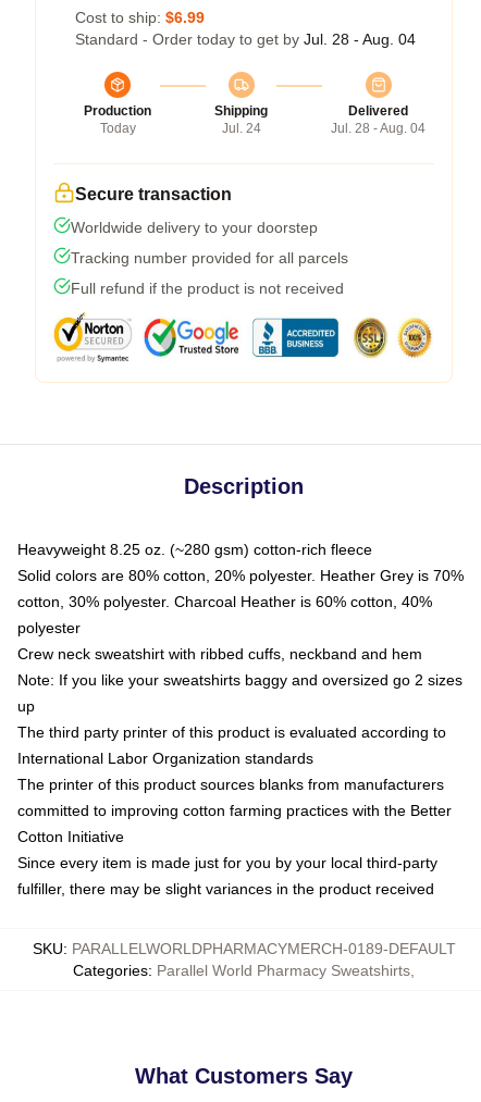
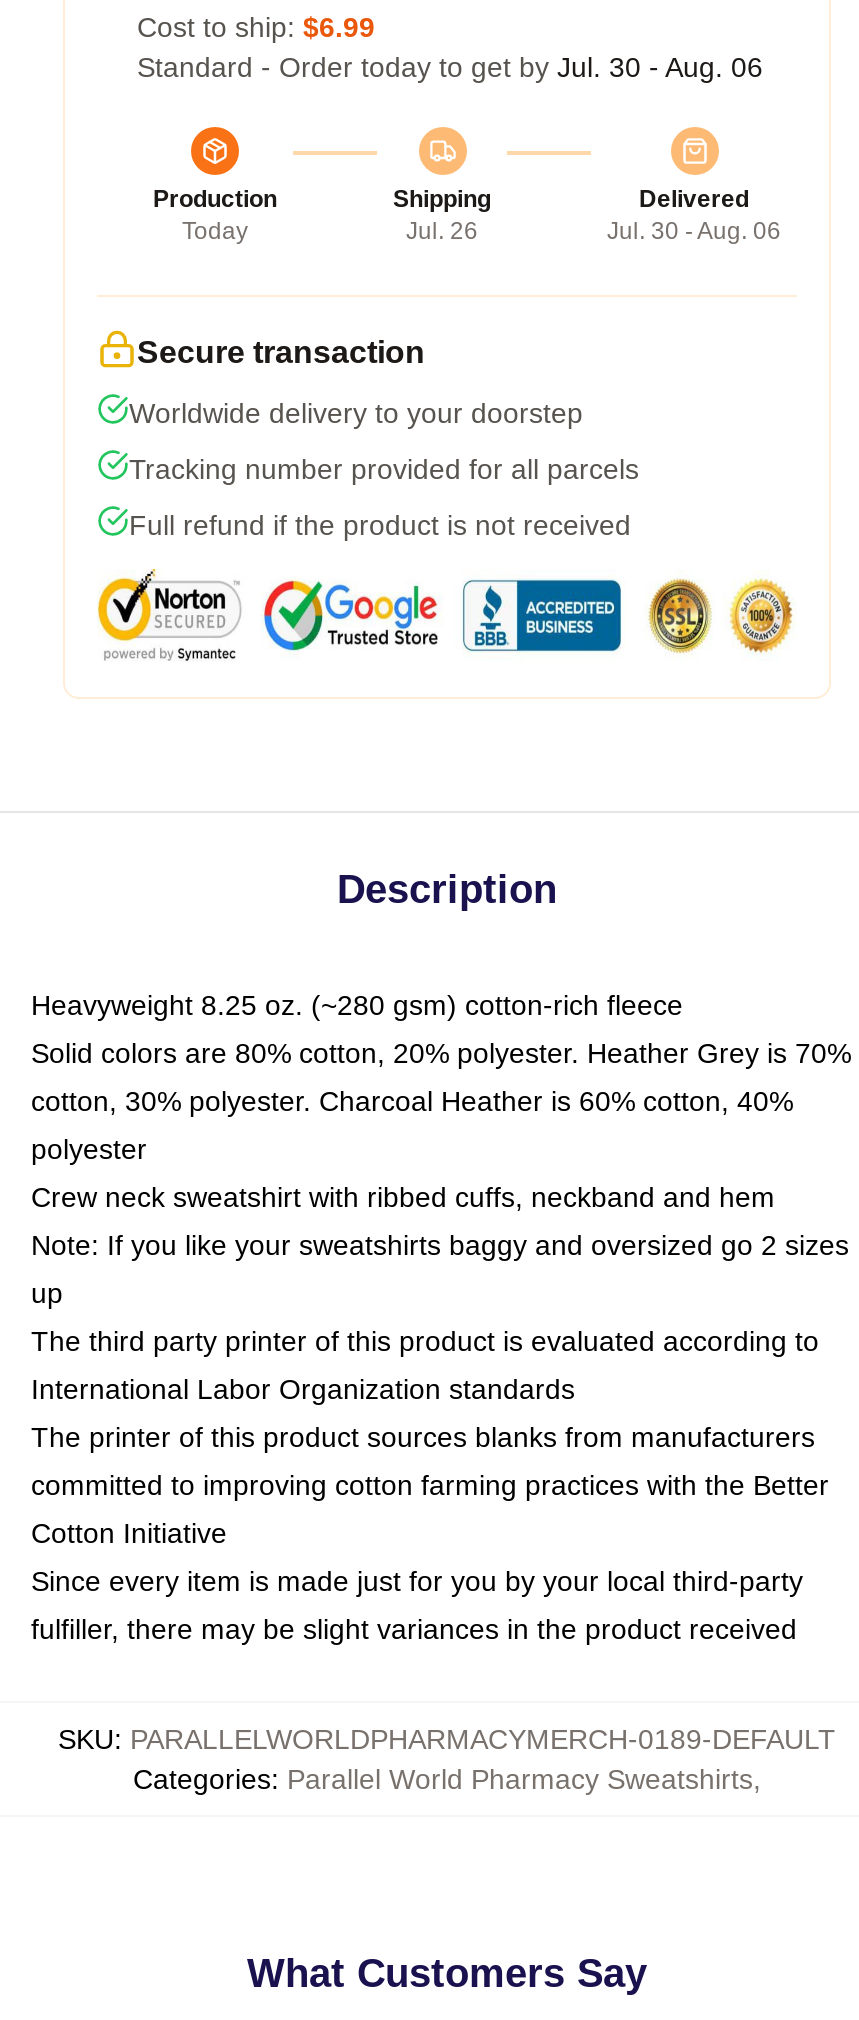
[75,30,416,48] Standard - Order today to get by Jul. 28 - Aug. 04 -> [137,51,763,83] Standard - Order today to get by Jul. 30 - Aug. 06
[221,121,261,136] Jul. 24 -> [406,217,478,245] Jul. 26
[331,121,425,136] Jul. 28 - Aug. 04 -> [607,217,781,245] Jul. 30 - Aug. 06

